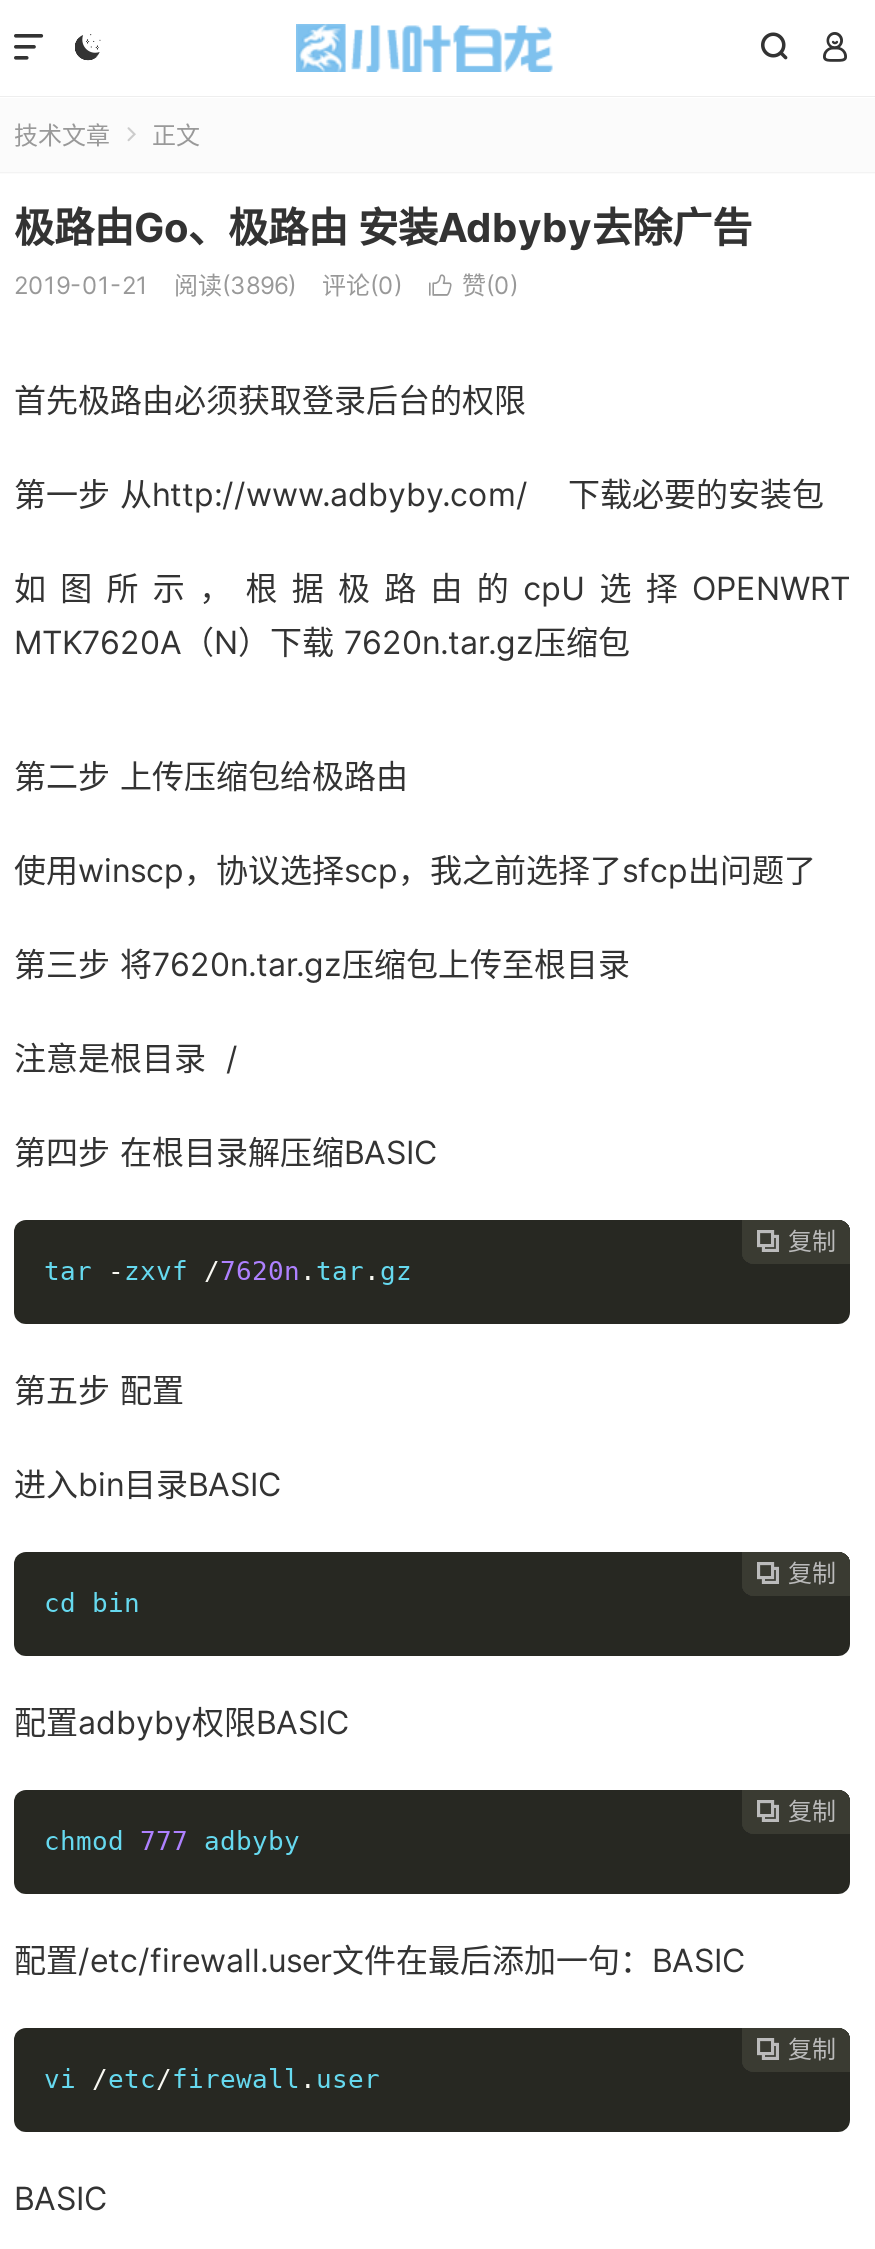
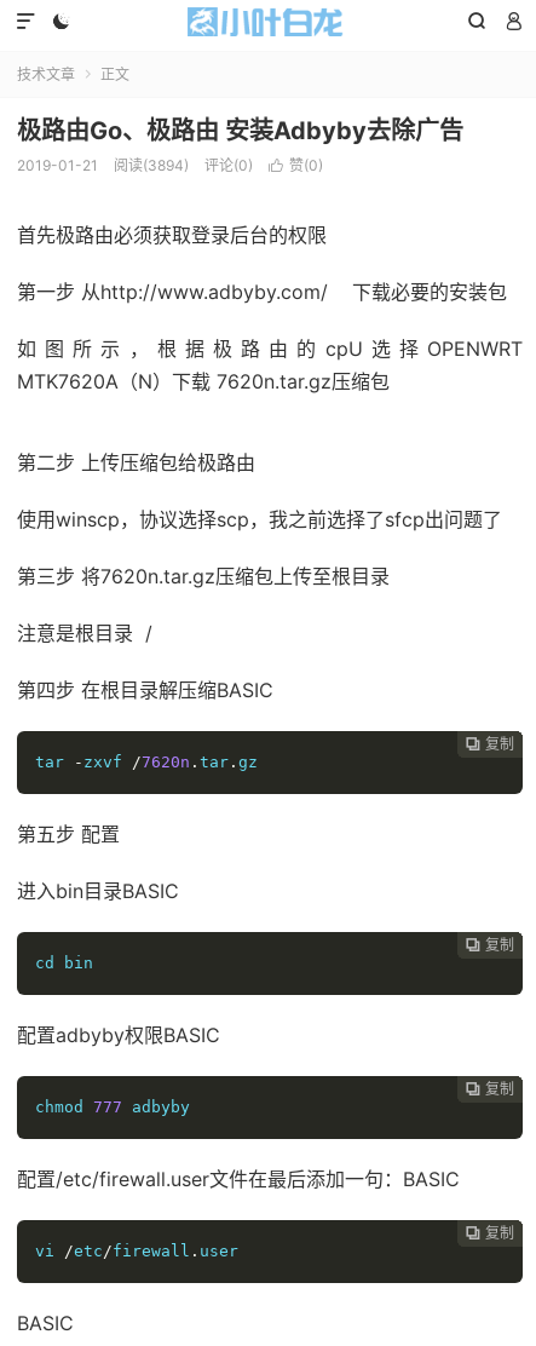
[174,270,296,300] 阅读(3896) -> [114,156,189,174] 阅读(3894)

